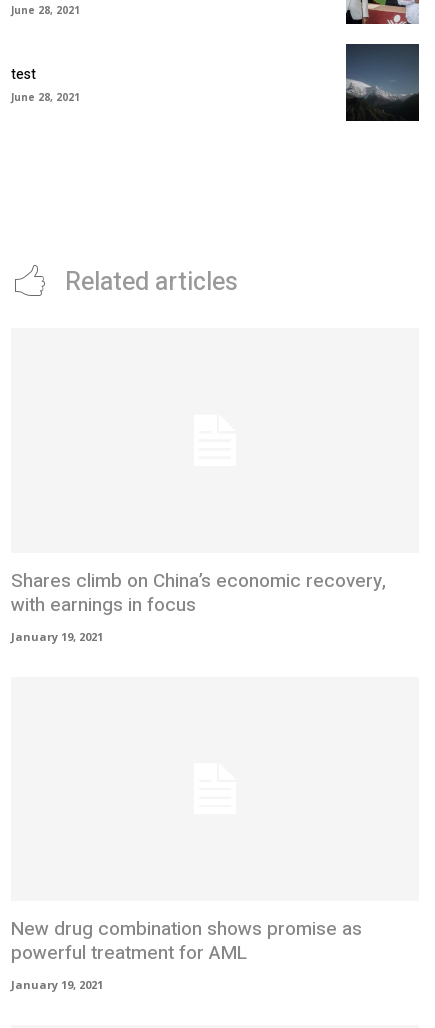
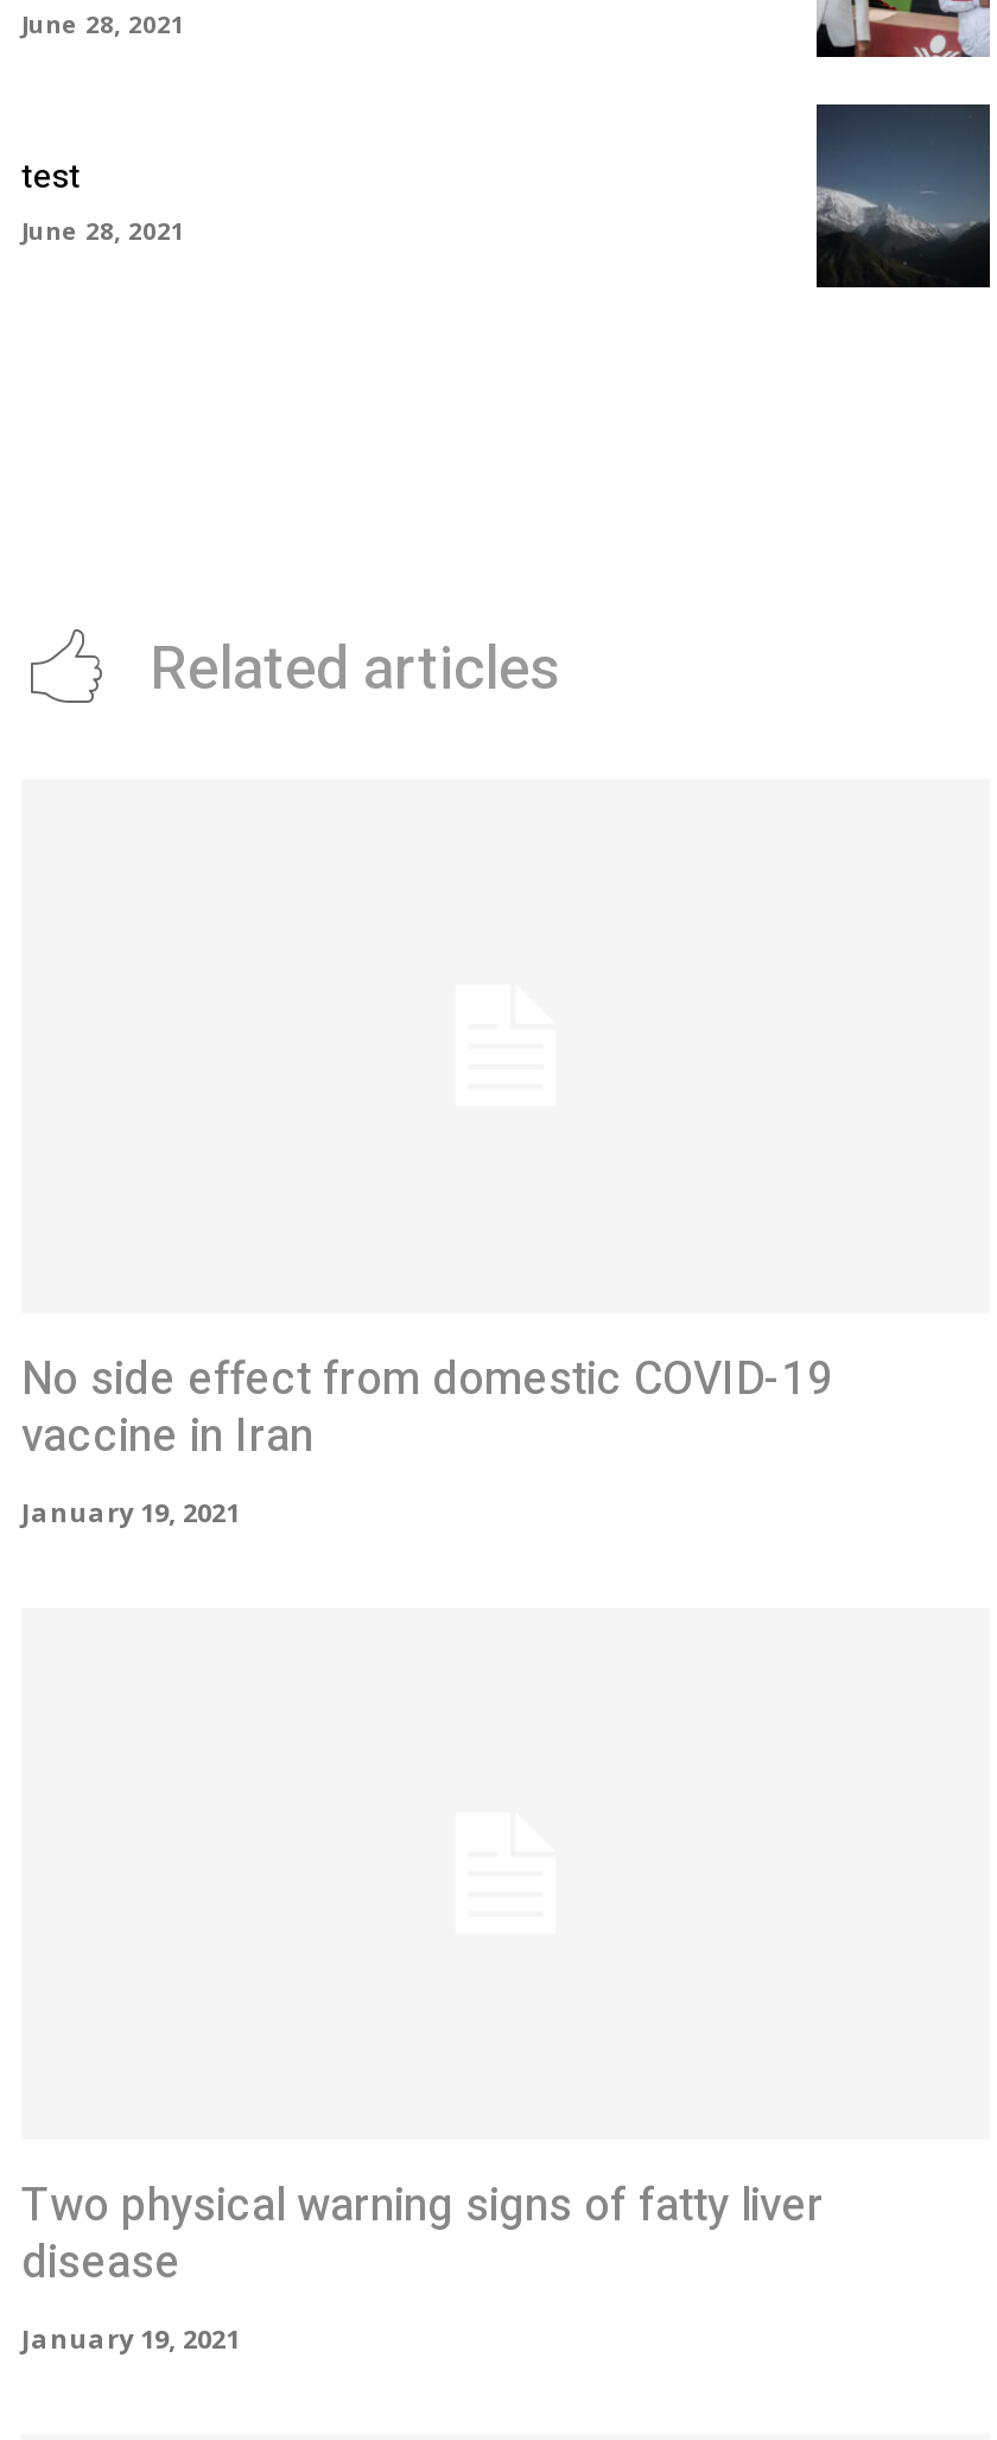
[11,567,386,619] Shares climb on China’s economic recovery, | with earnings in focus -> [21,1346,833,1469] No side effect from domestic COVID-19 | vaccine in Iran
[11,915,362,967] New drug combination shows promise as | powerful treatment for AML -> [21,2173,824,2297] Two physical warning signs of fatty liver | disease

